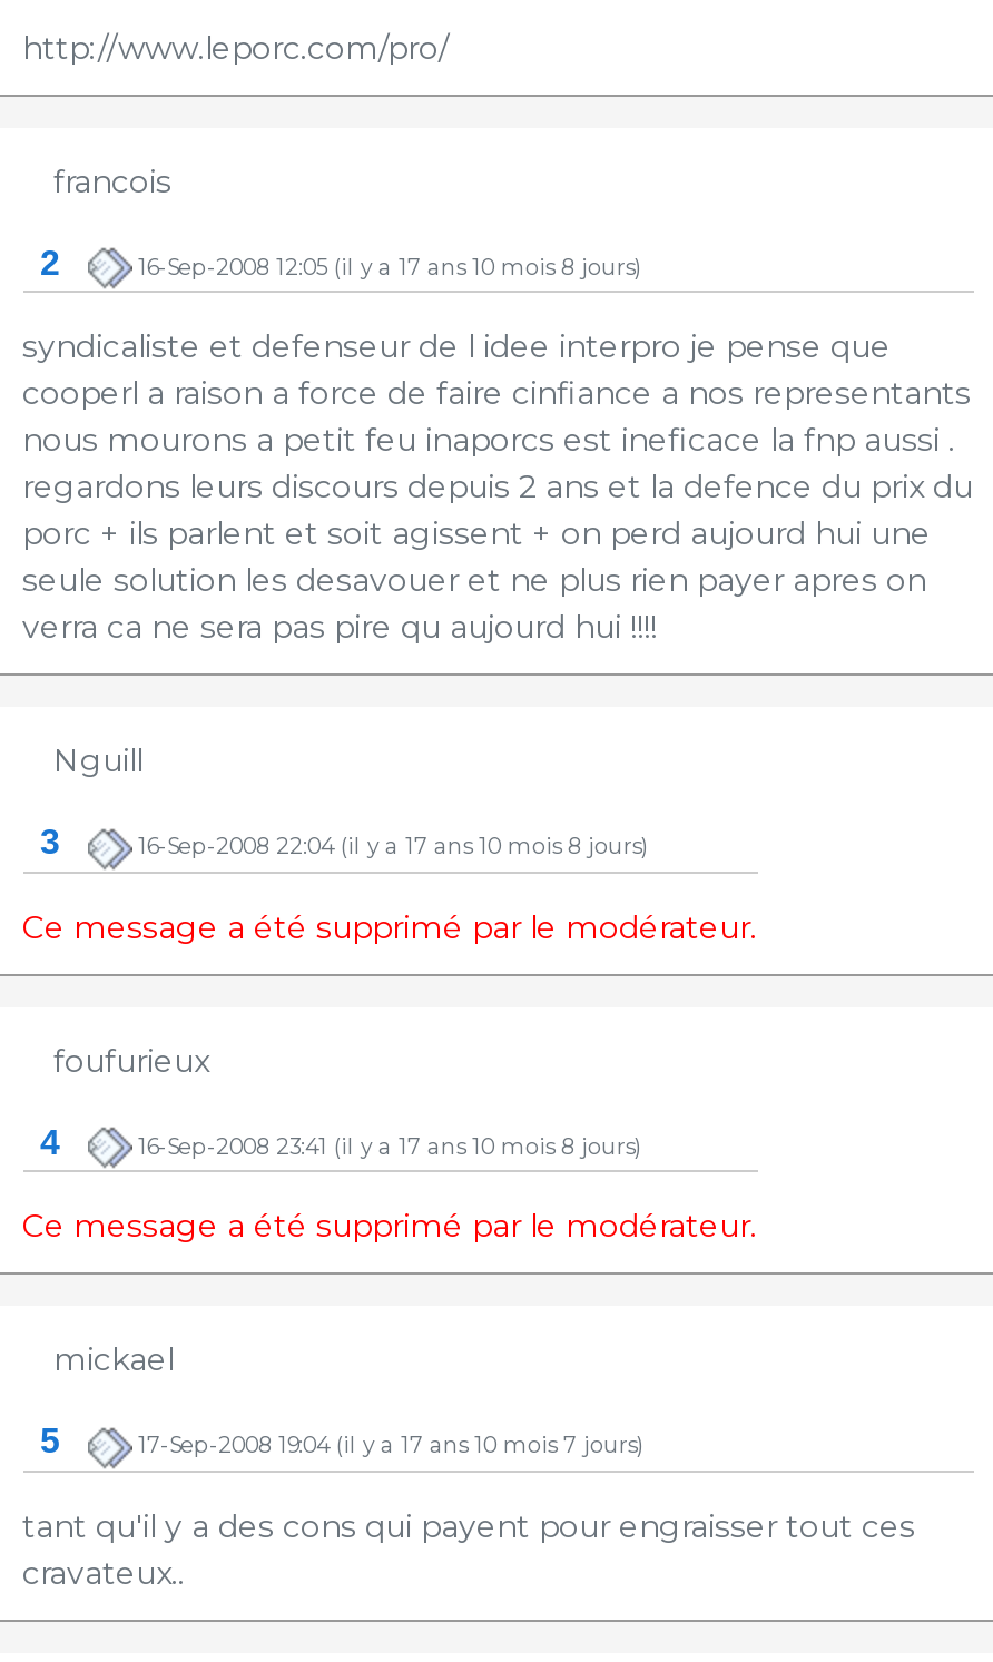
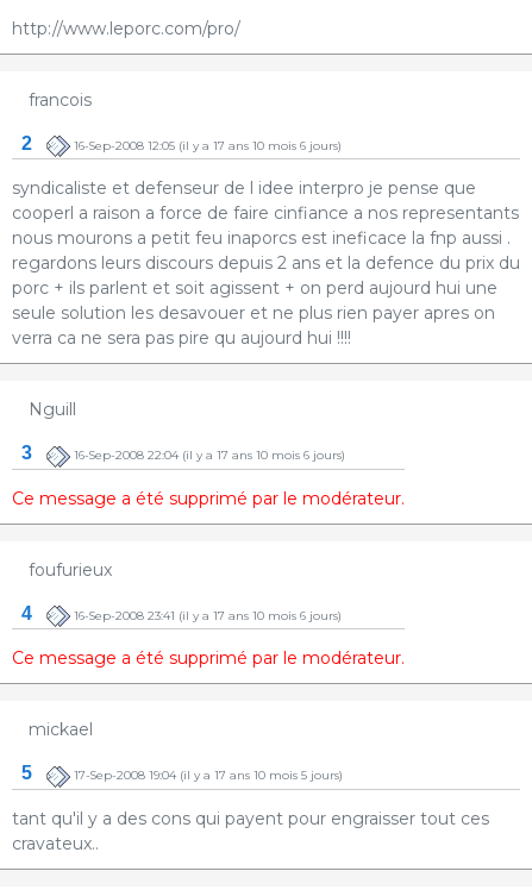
[138,255,641,279] 16-Sep-2008 12:05 (il y a 17 ans 10 mois 8 jours) -> [73,139,341,152] 16-Sep-2008 12:05 (il y a 17 ans 10 mois 6 jours)
[138,834,648,859] 16-Sep-2008 22:04 (il y a 17 ans 10 mois 8 jours) -> [73,449,345,462] 16-Sep-2008 22:04 (il y a 17 ans 10 mois 6 jours)
[138,1134,641,1158] 16-Sep-2008 23:41 (il y a 17 ans 10 mois 8 jours) -> [73,609,341,622] 16-Sep-2008 23:41 (il y a 17 ans 10 mois 6 jours)
[138,1433,643,1458] 17-Sep-2008 19:04 (il y a 17 ans 10 mois 7 jours) -> [73,769,342,782] 17-Sep-2008 19:04 (il y a 17 ans 10 mois 5 jours)

